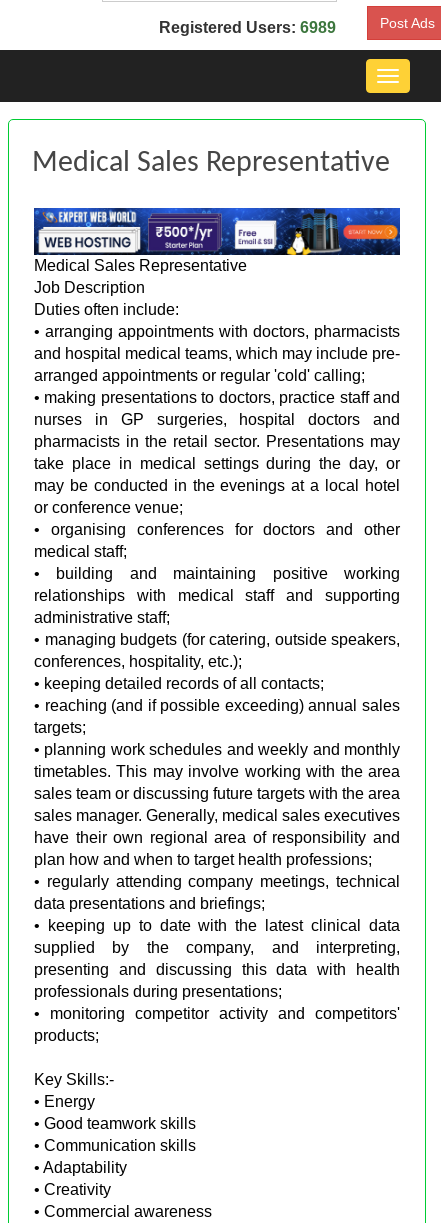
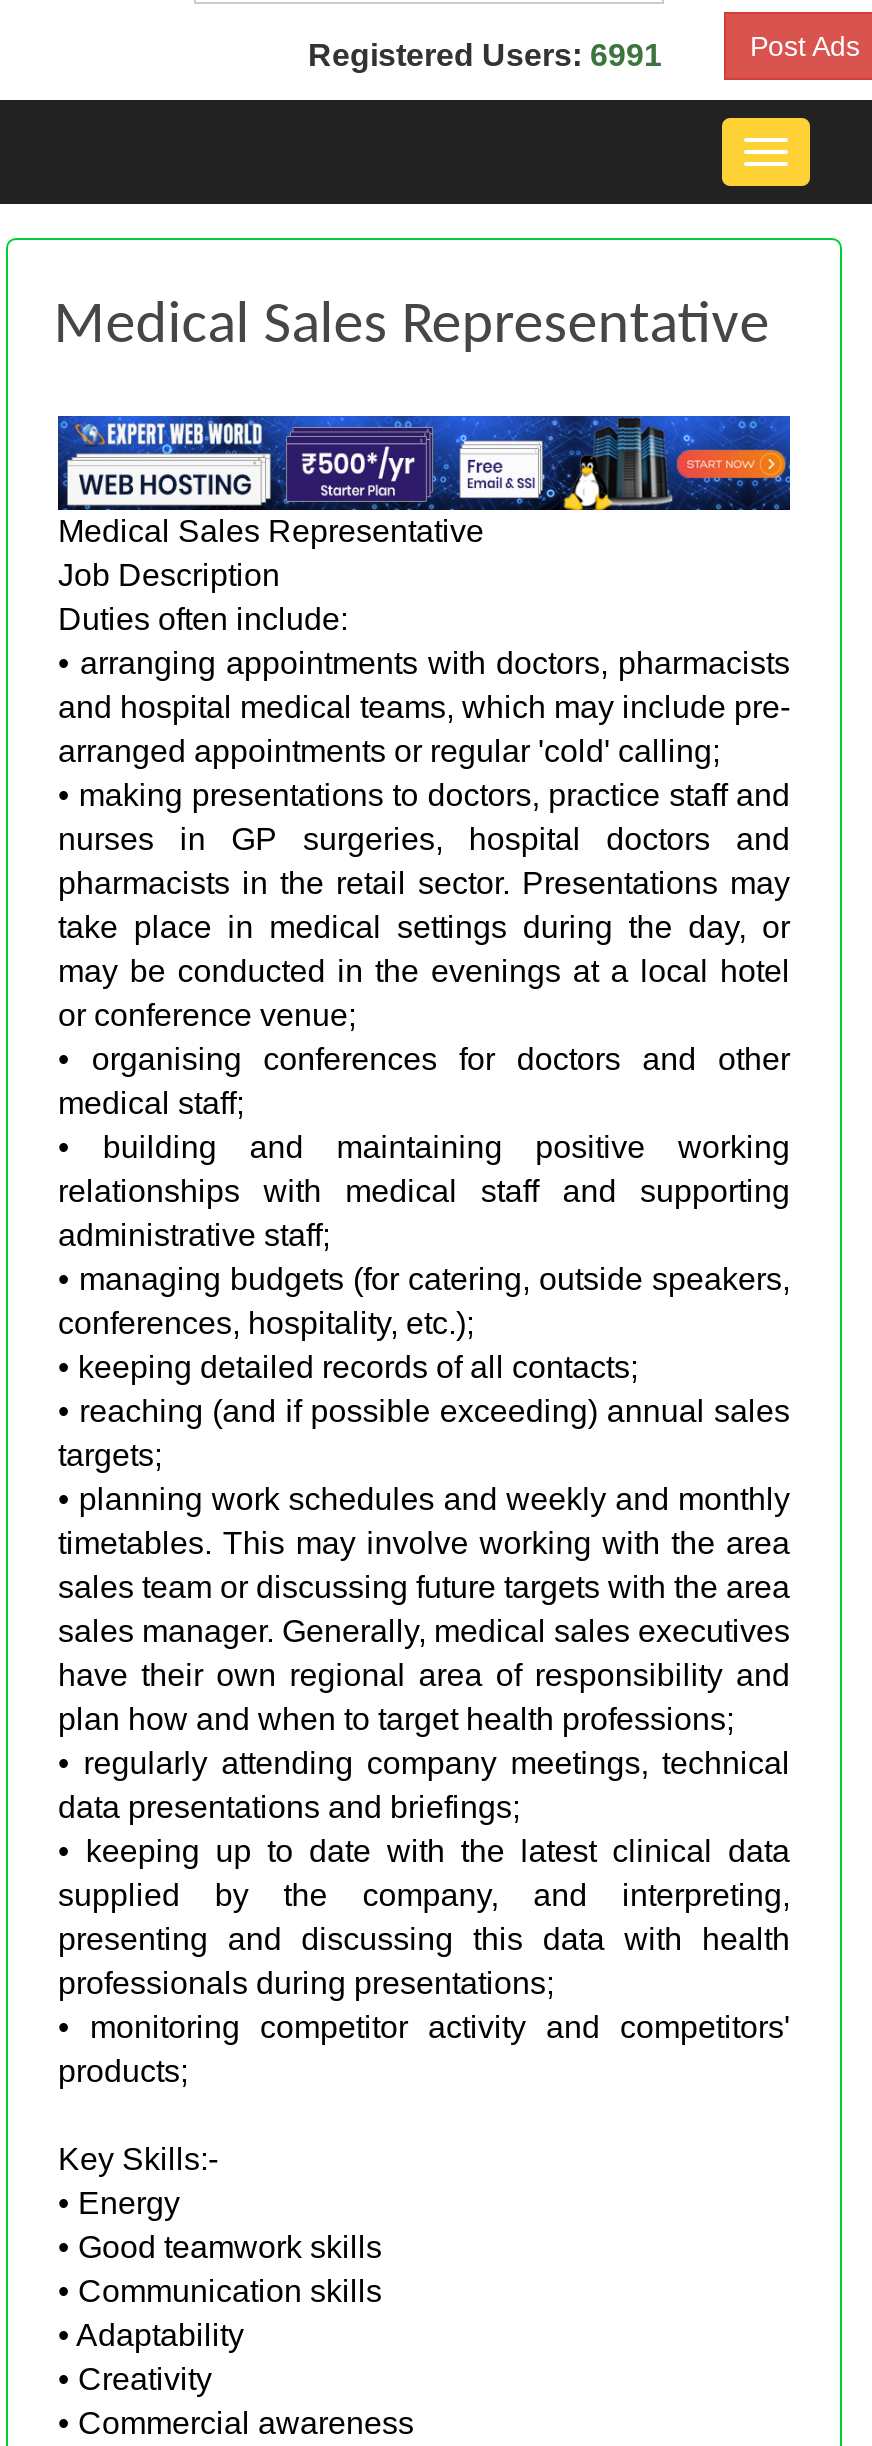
[159,19,336,36] Registered Users: 6989 -> [308,39,662,73] Registered Users: 6991

